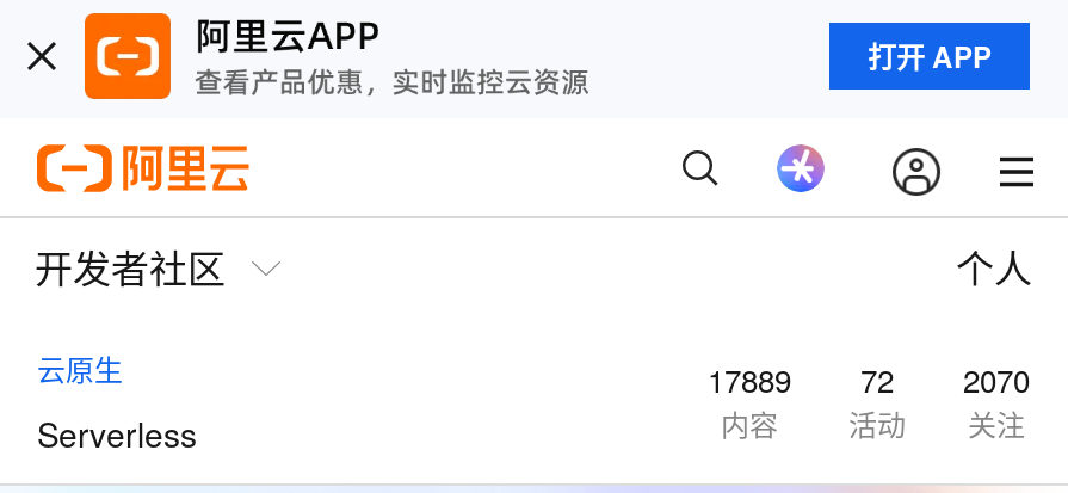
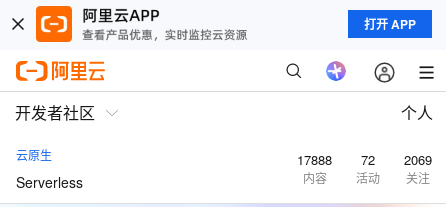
[708,356,791,401] 17889 -> [297,149,332,168] 17888
[963,356,1030,401] 2070 -> [404,149,432,168] 2069

